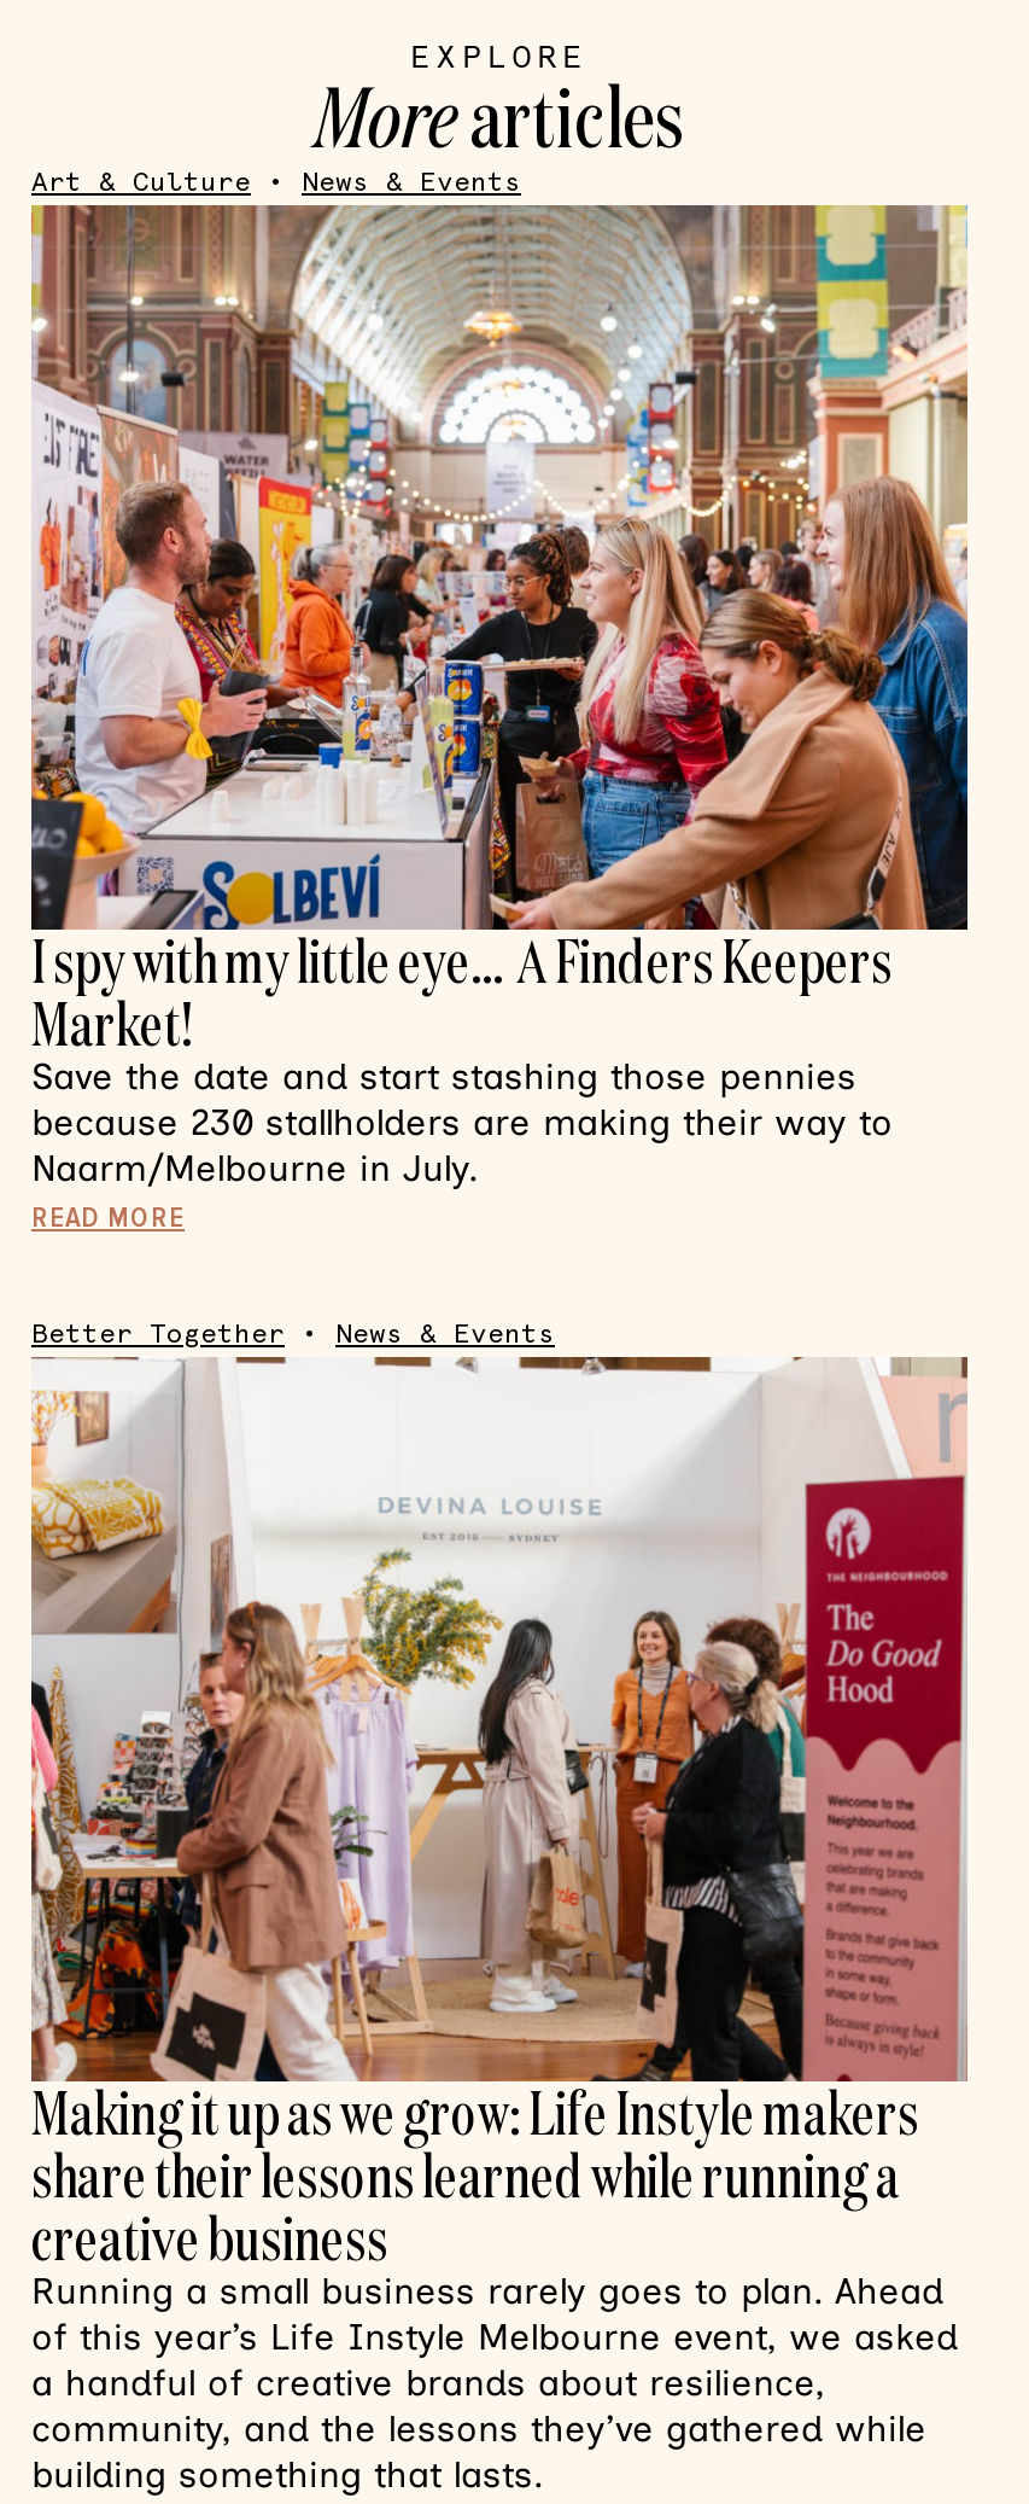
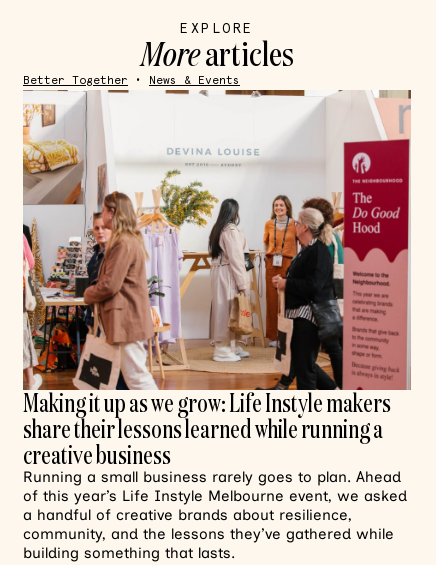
[31,167,521,198] Art & Culture • News & Events -> none
[29,203,970,1237] [image] | I spy with my little eye… A Finders Keepers | Market! | Save the date and start stashing those pennies | because 230 stallholders are making their way to | Naarm/Melbourne in July. | READ MORE -> none

